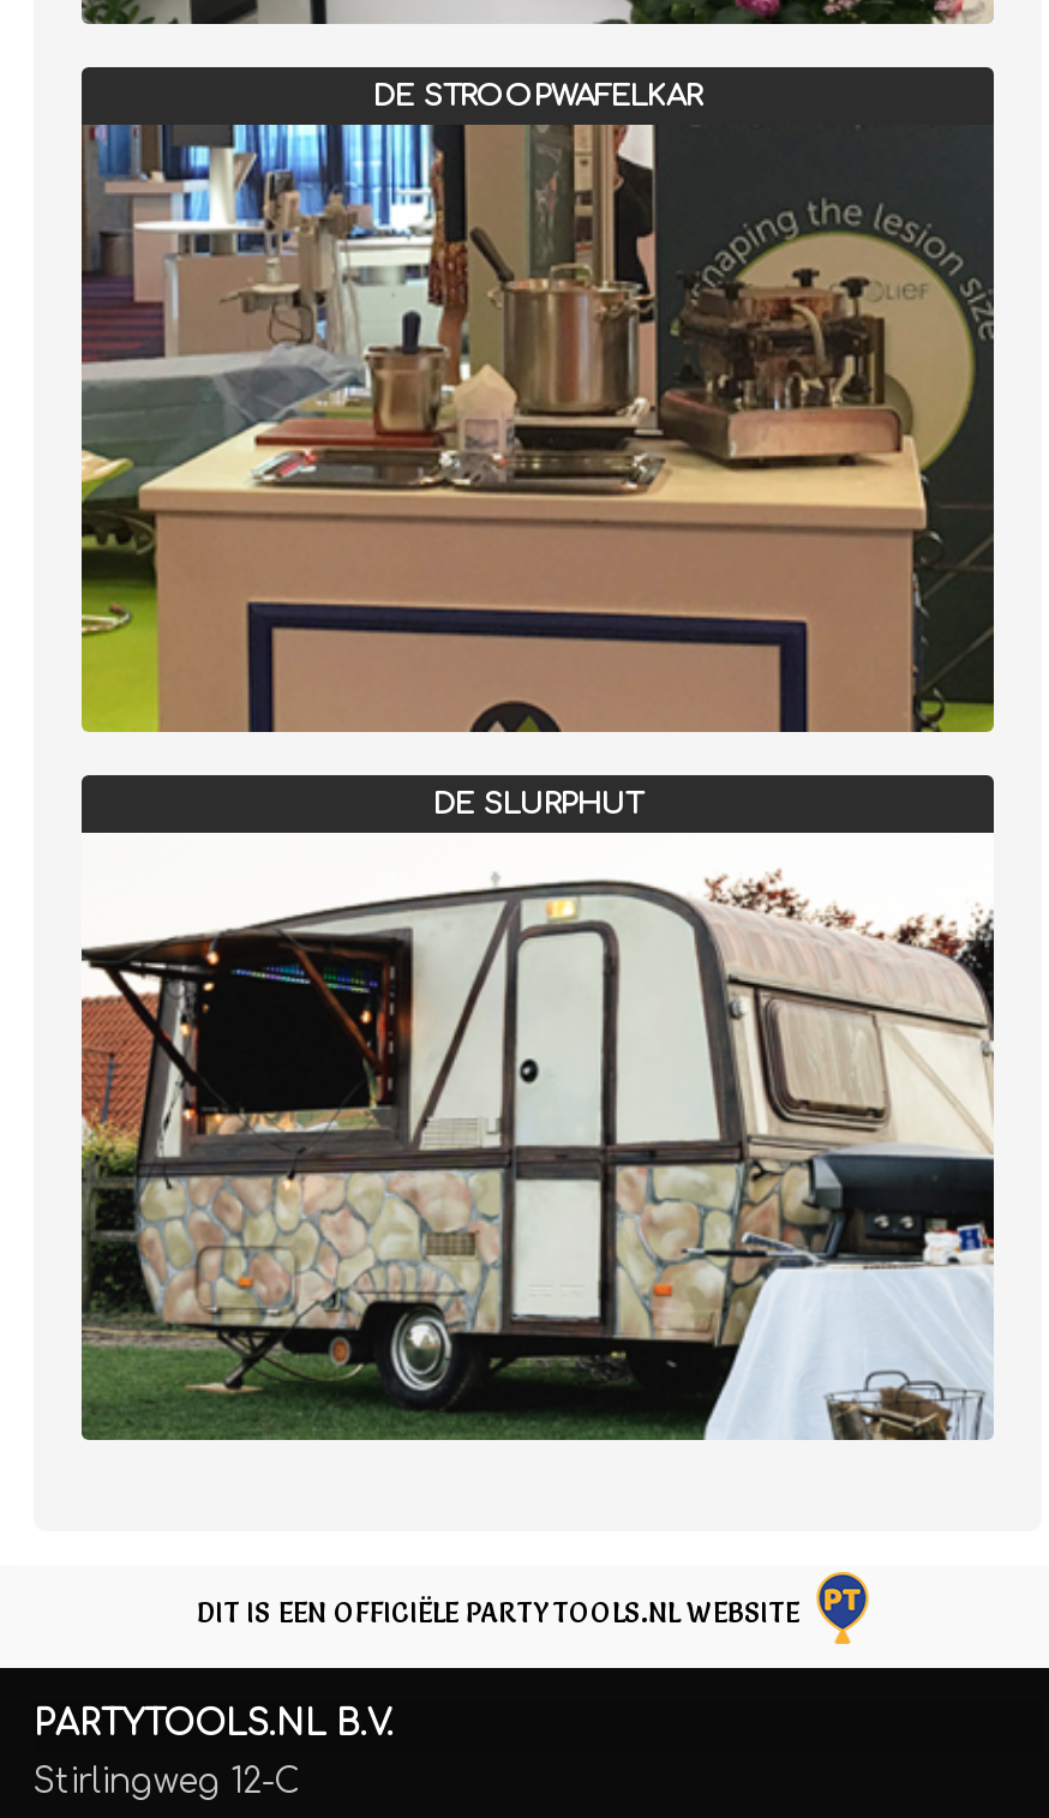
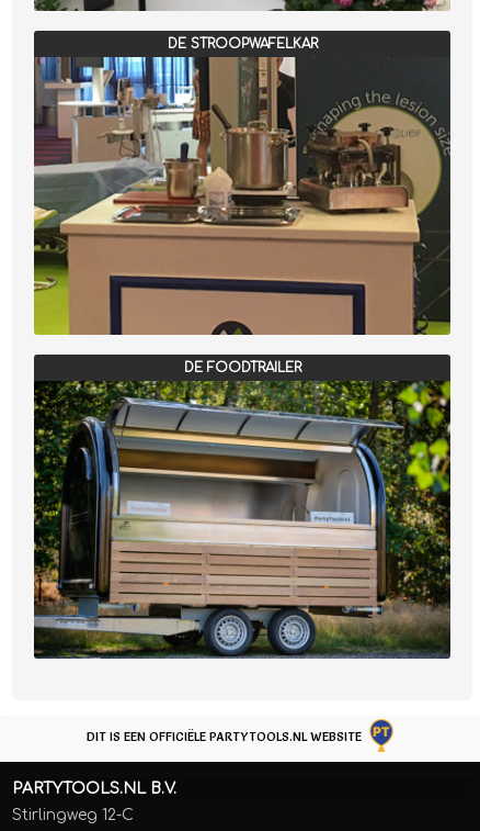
[433,787,642,821] DE SLURPHUT -> [184,360,301,375] DE FOODTRAILER
[79,830,996,1442] [image] -> [33,381,452,660] [image]

